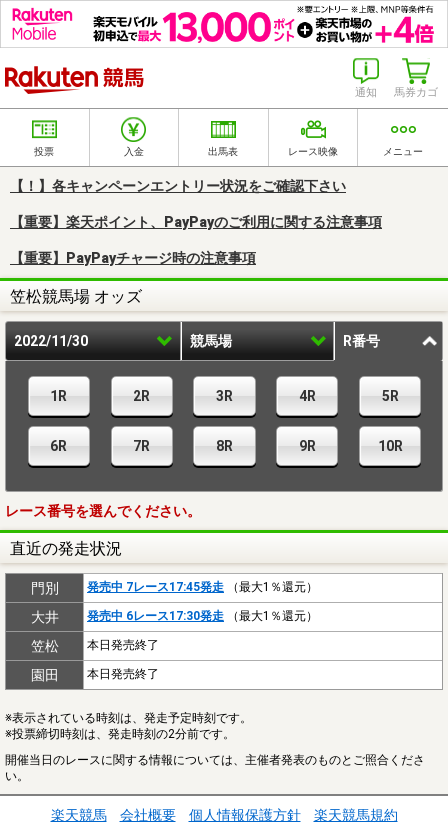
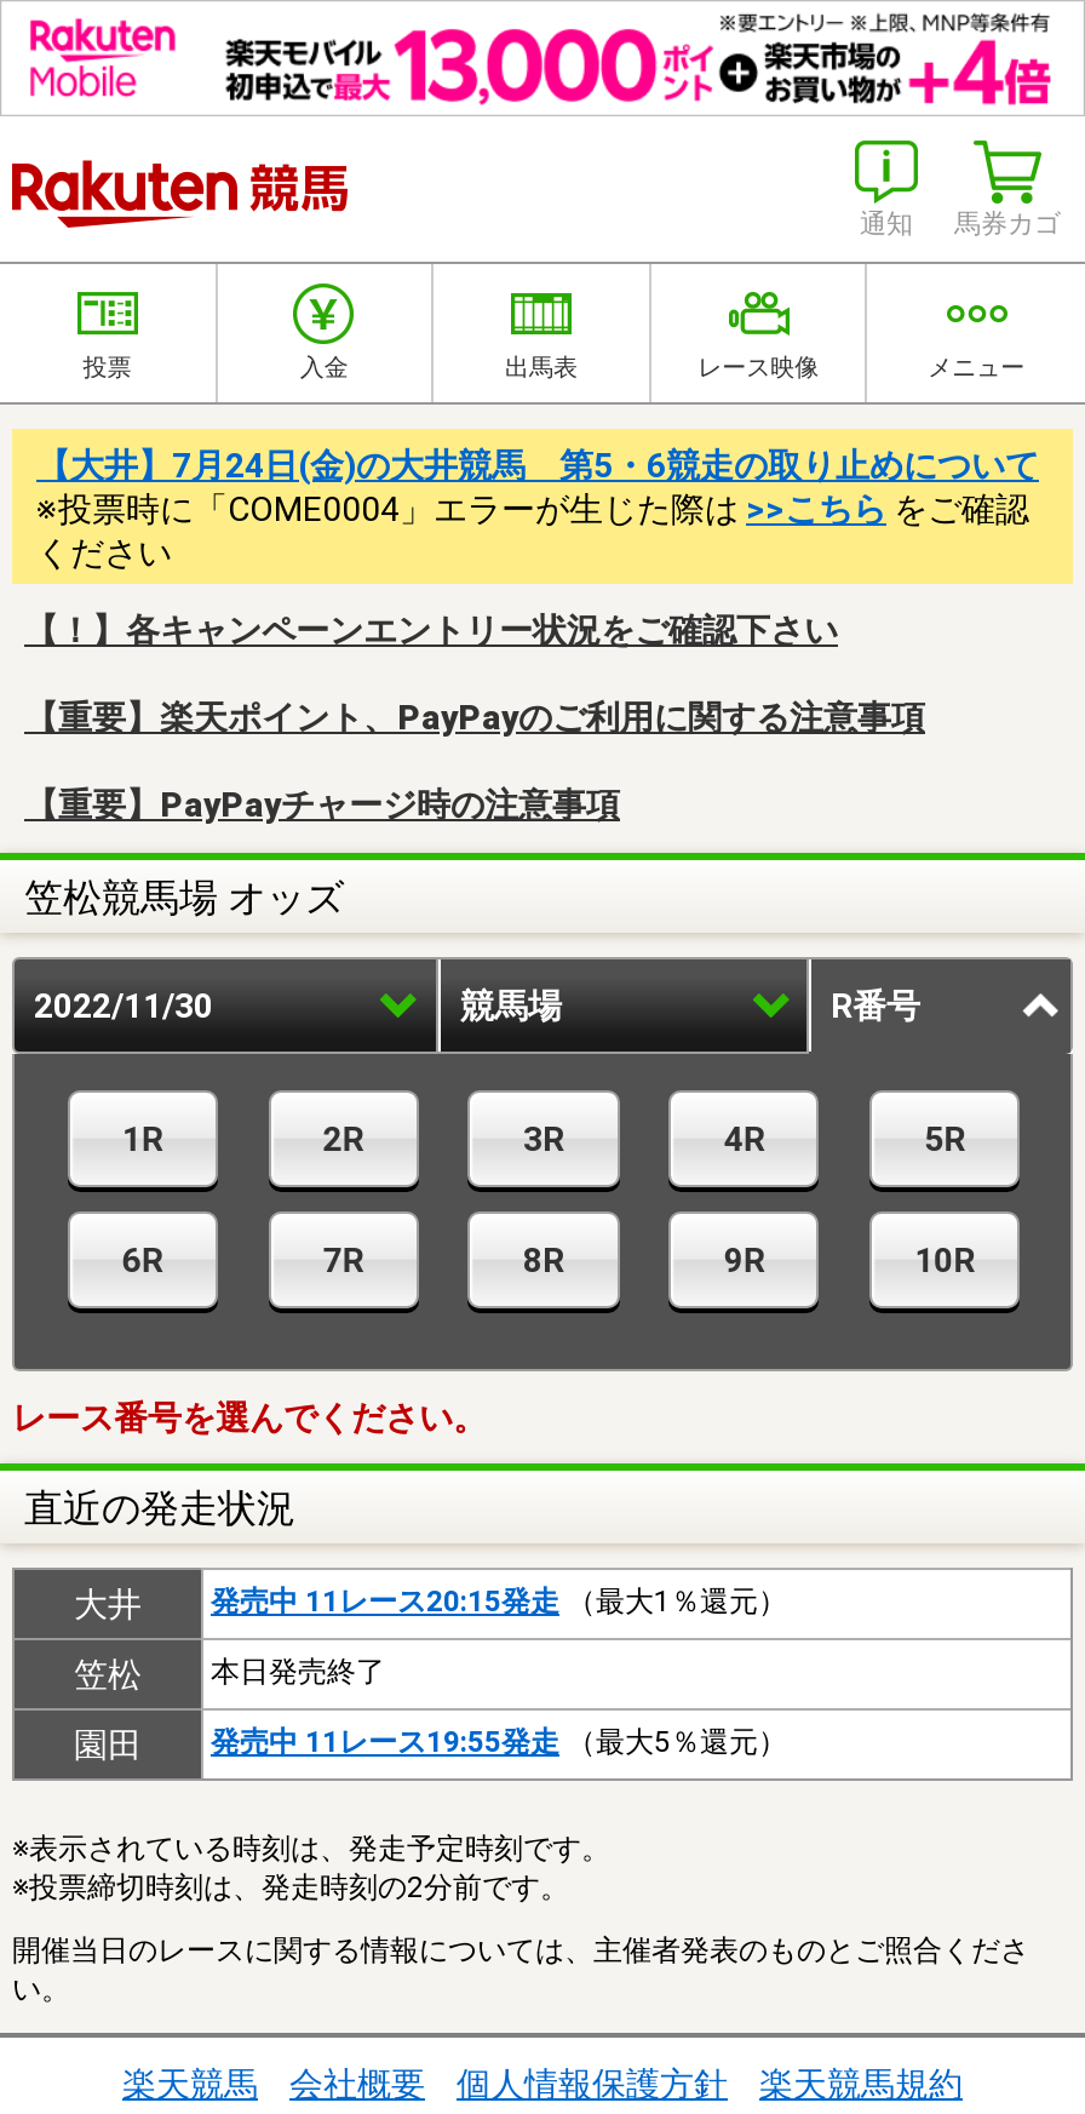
none -> [36,445,1039,571] 【大井】7月24日(金)の大井競馬 第5・6競走の取り止めについて | ※投票時に「COME0004」エラーが生じた際は>>こちらをご確認 | ください
moved [5,178,403,558] -> [12,610,975,1531]: 【！】各キャンペーンエントリー状況をご確認下さい | 【重要】楽天ポイント、PayPayのご利用に関する注意事項 | 【重要】PayPayチャージ時の注意事項 | ... | レース番号を選んでください。 | 直近の発走状況
[30,580,318,596] 門別 | 発売中 7レース17:45発走（最大1％還元） -> none
[87,609,318,623] 発売中 6レース17:30発走（最大1％還元） -> [211,1584,787,1618] 発売中 11レース20:15発走（最大1％還元）
[87,667,159,681] 本日発売終了 -> [211,1725,787,1759] 発売中 11レース19:55発走（最大5％還元）

